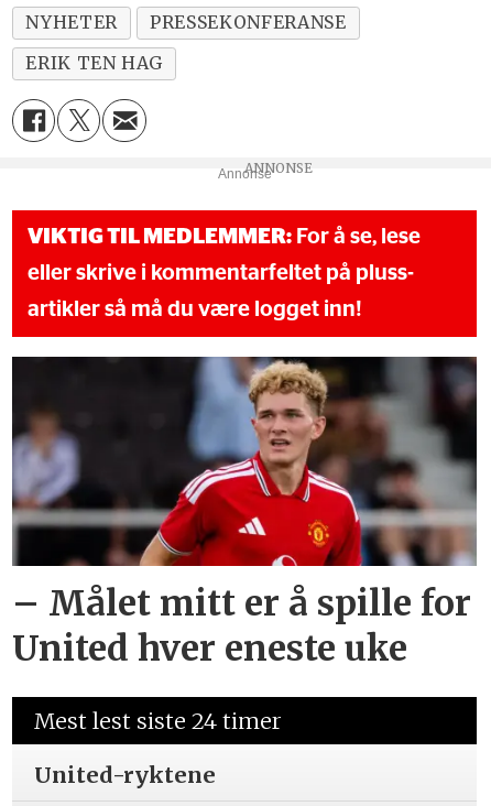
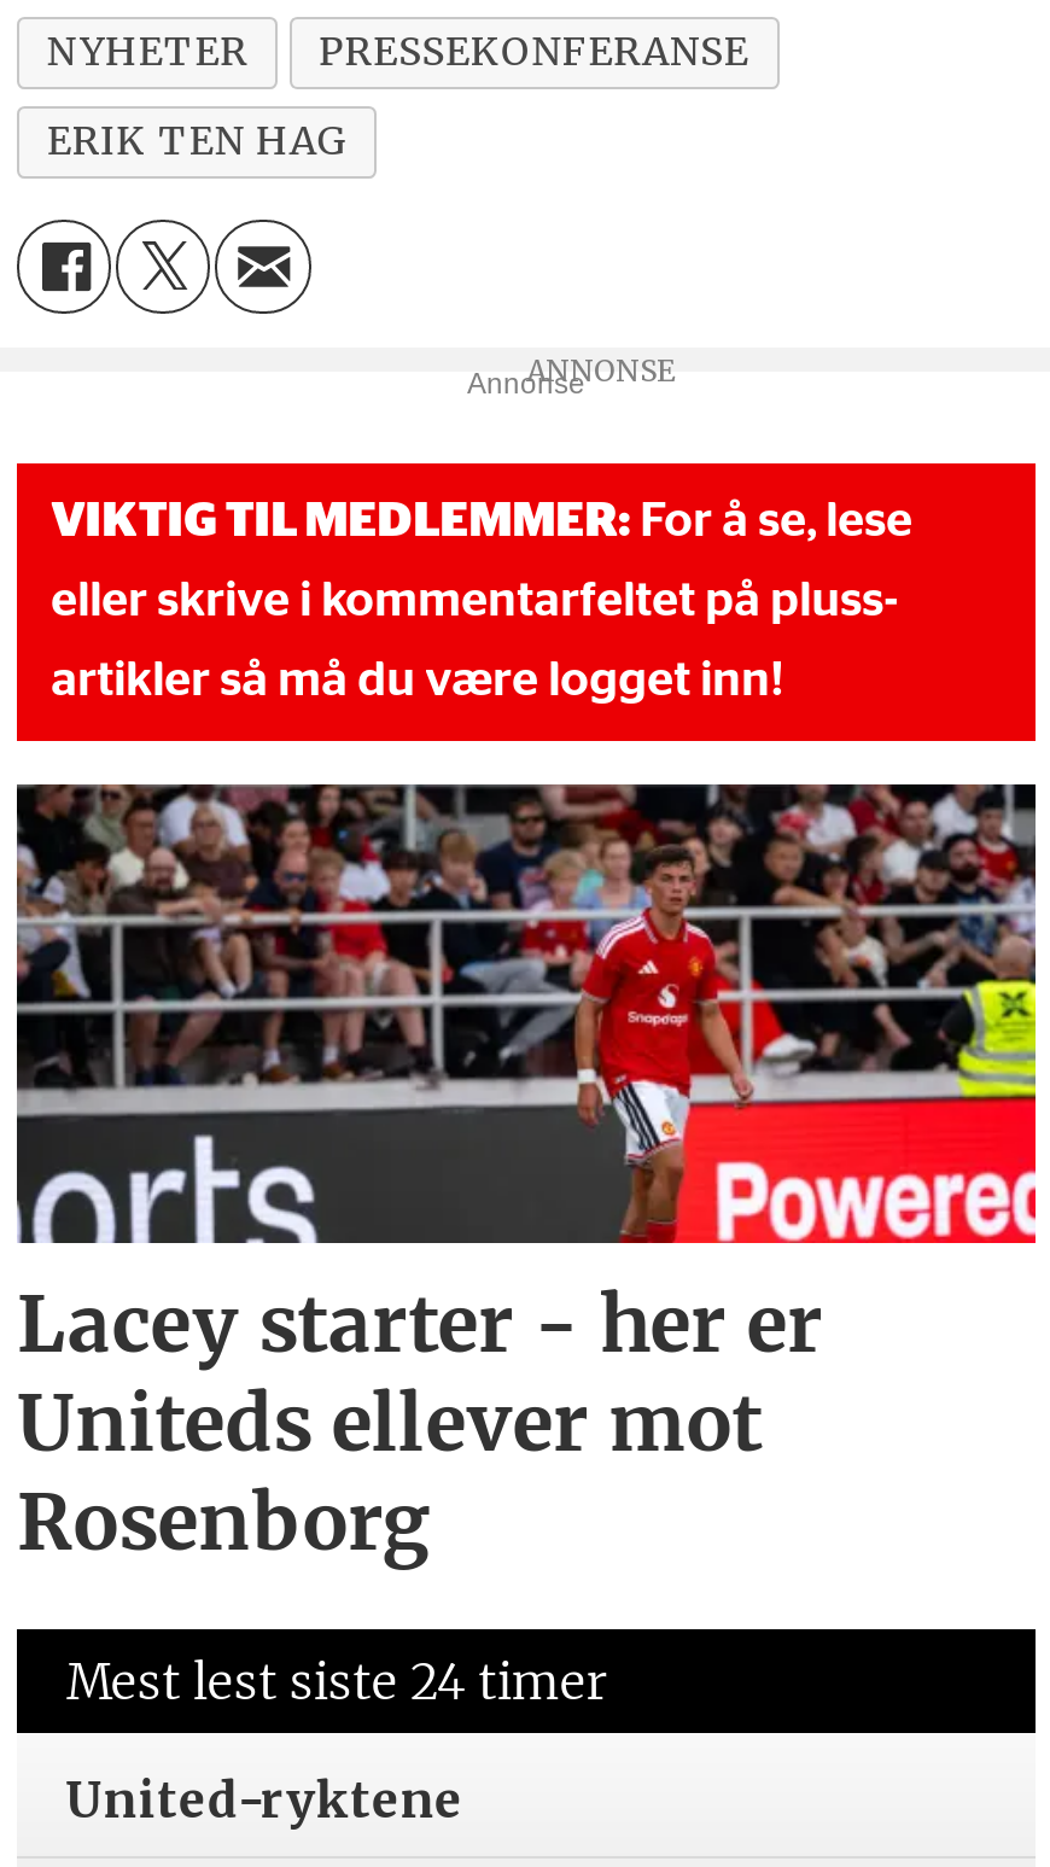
[11,356,478,671] [image] | – Målet mitt er å spille for | United hver eneste uke -> [14,782,1038,1571] [image] | Lacey starter - her er | Uniteds ellever mot | Rosenborg

